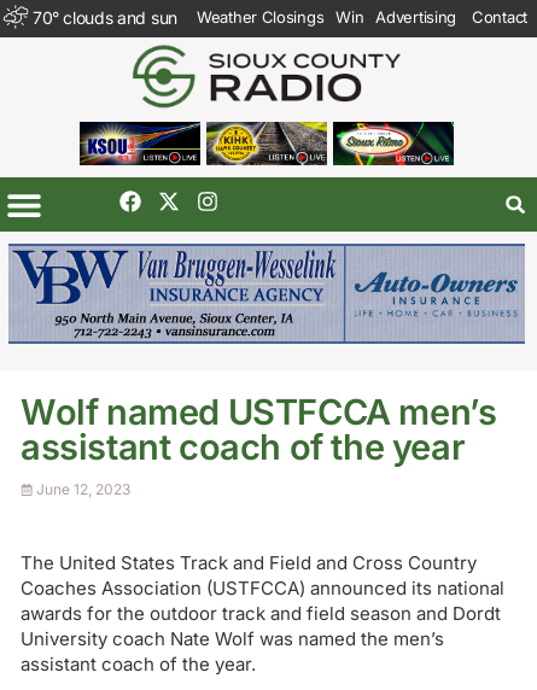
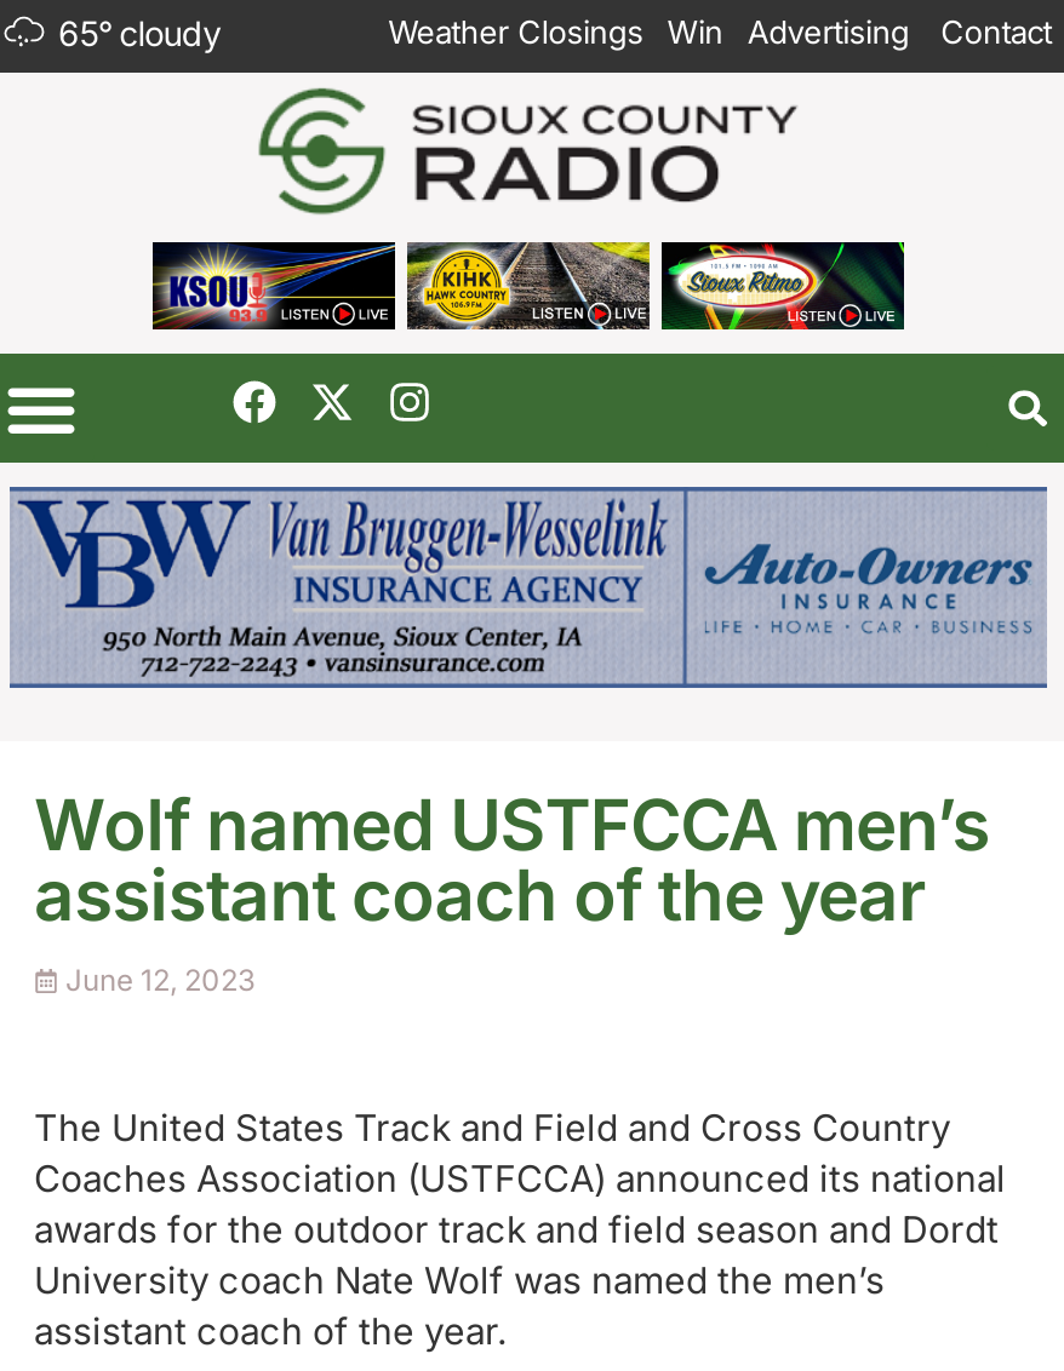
[33,7,177,27] 70° clouds and sun -> [58,11,221,52] 65° cloudy

